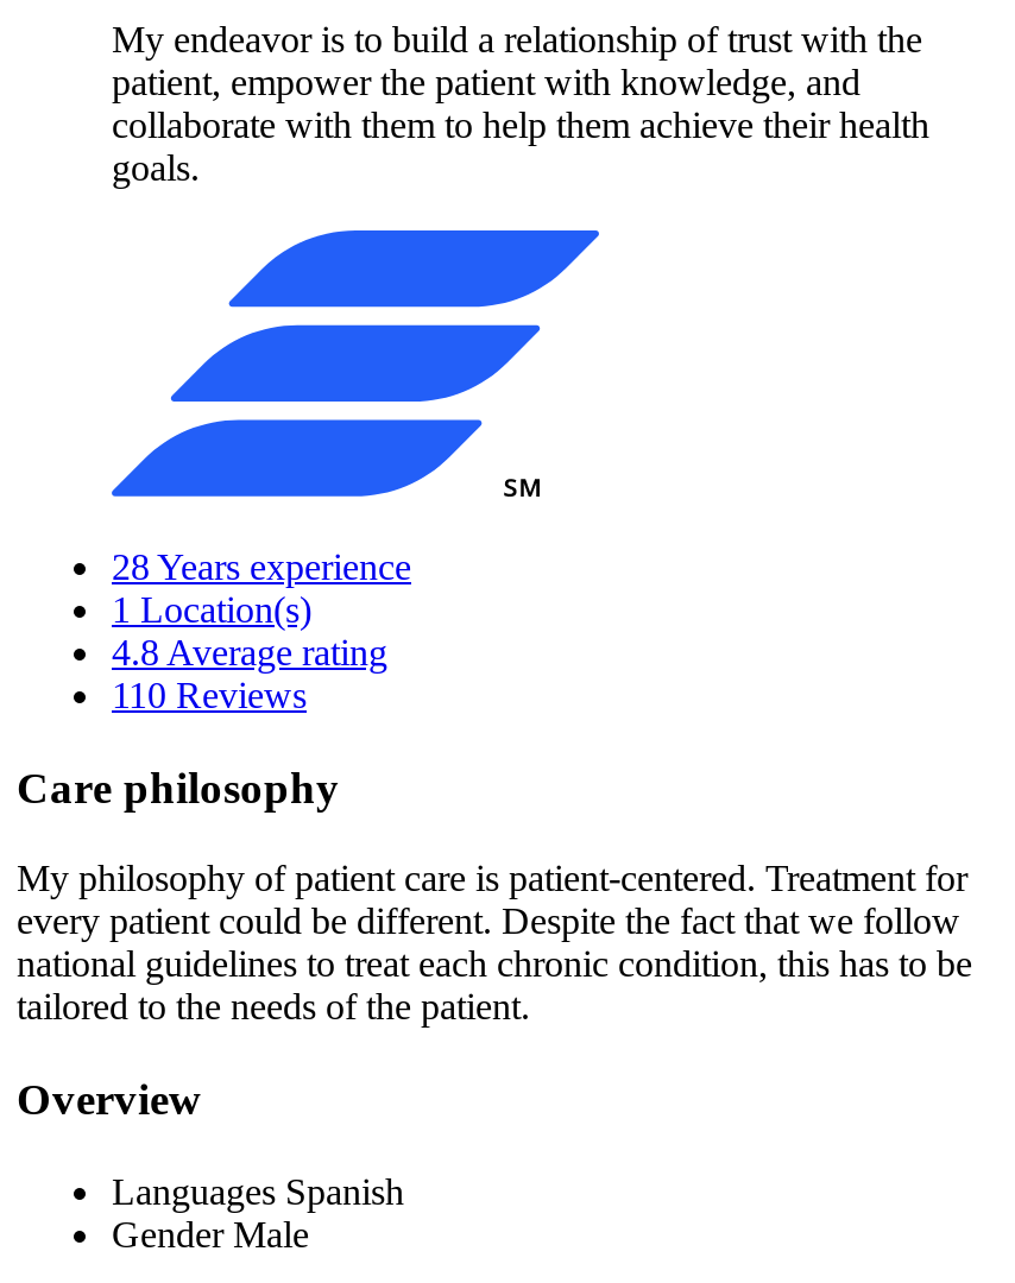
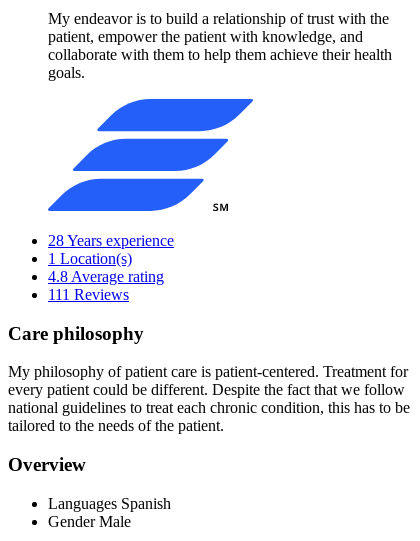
[112,675,307,715] 110 Reviews -> [48,286,129,303] 111 Reviews

